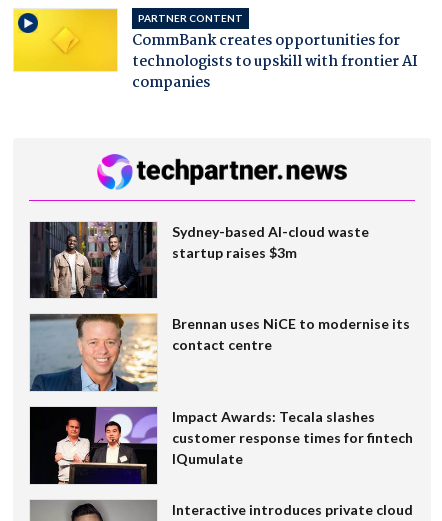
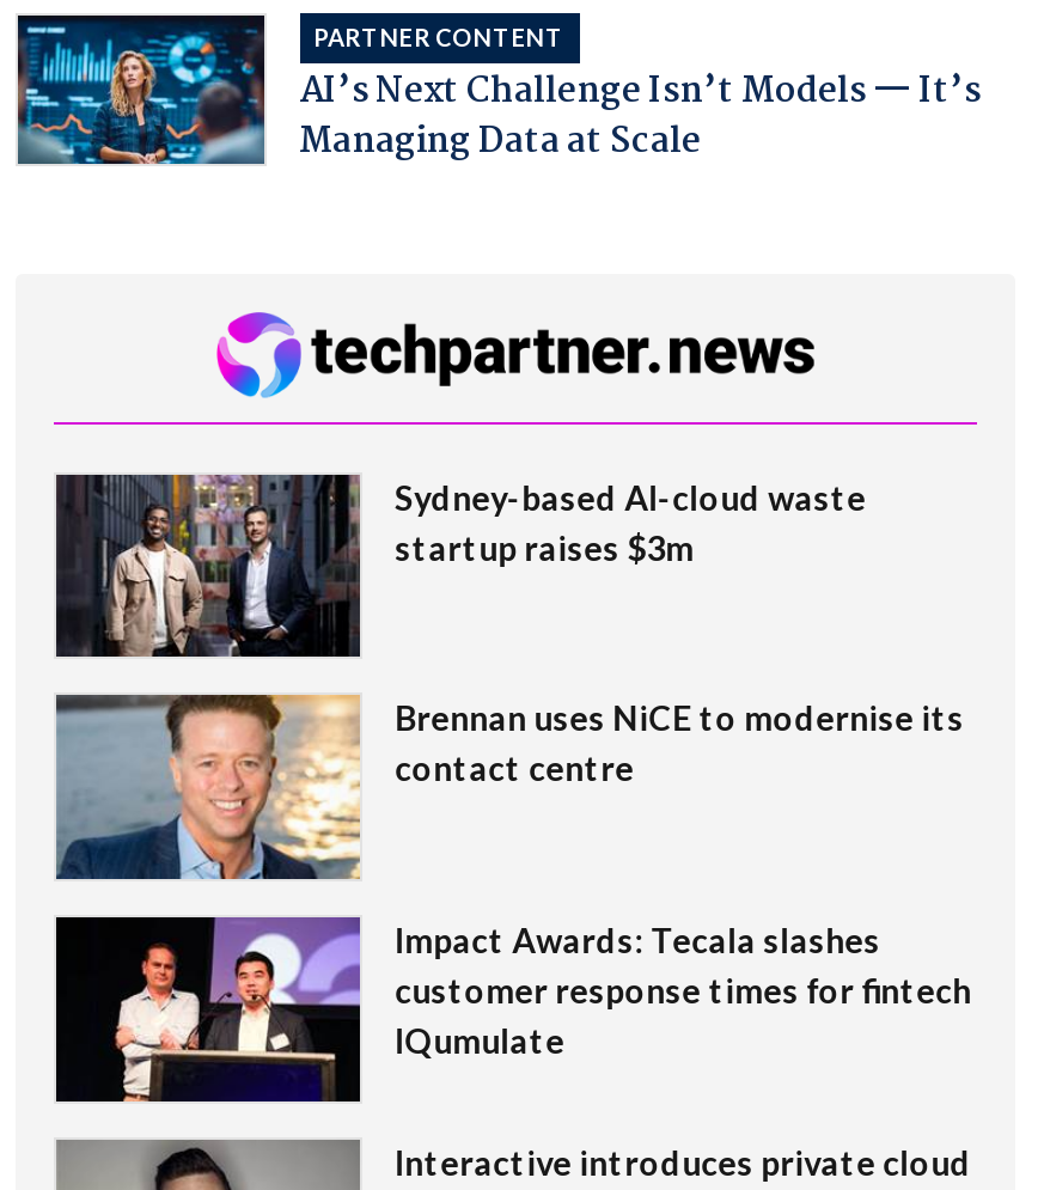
[13,8,417,95] [image] | CommBank creates opportunities for | technologists to upskill with frontier AI | companies -> [16,13,981,171] [image] | AI’s Next Challenge Isn’t Models — It’s | Managing Data at Scale

